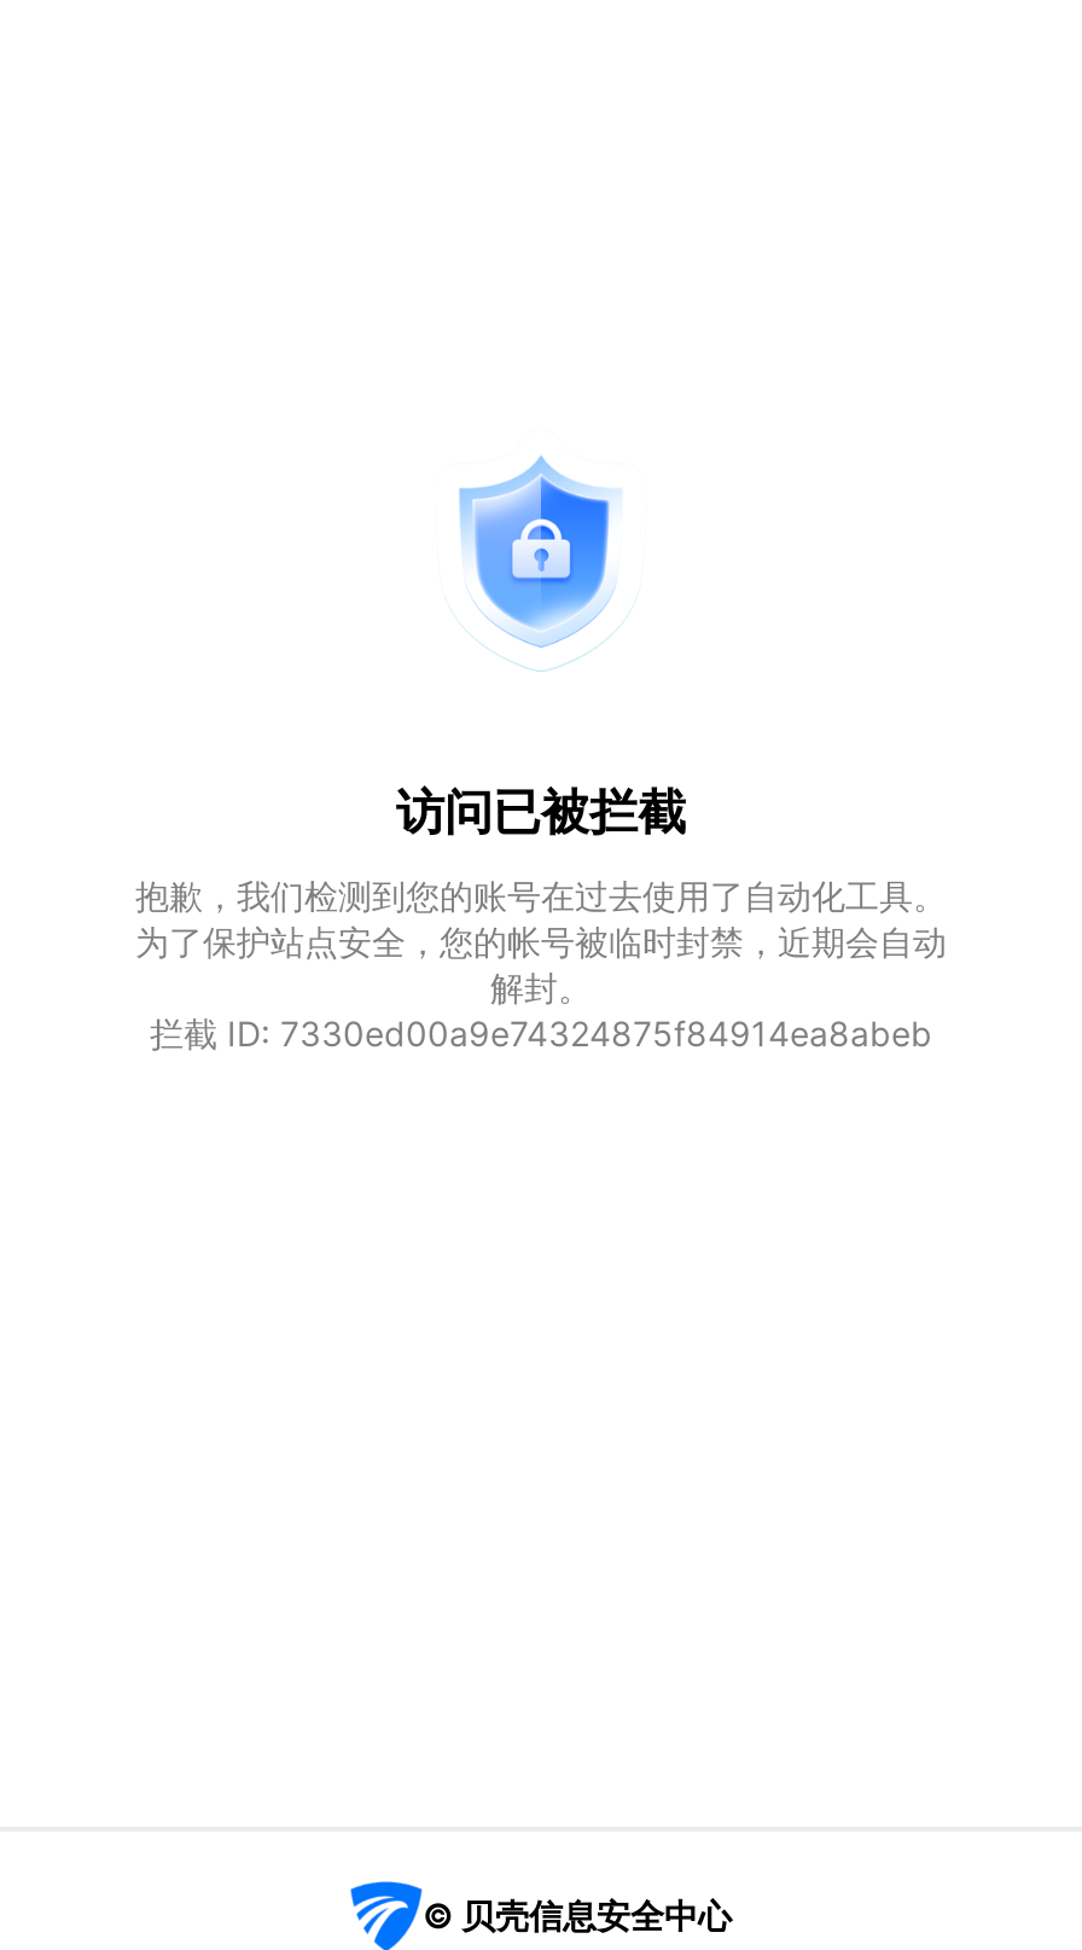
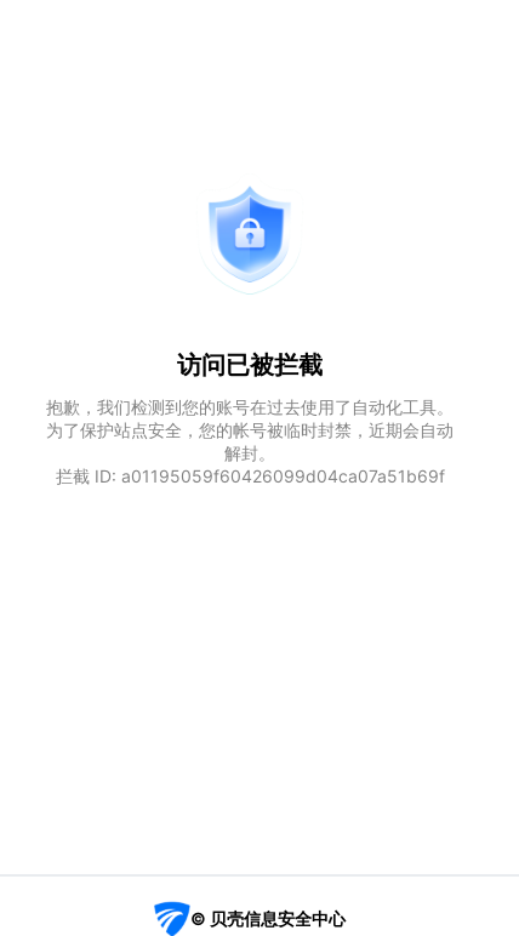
[150,1012,932,1053] 拦截 ID: 7330ed00a9e74324875f84914ea8abeb -> [55,465,444,486] 拦截 ID: a01195059f60426099d04ca07a51b69f

